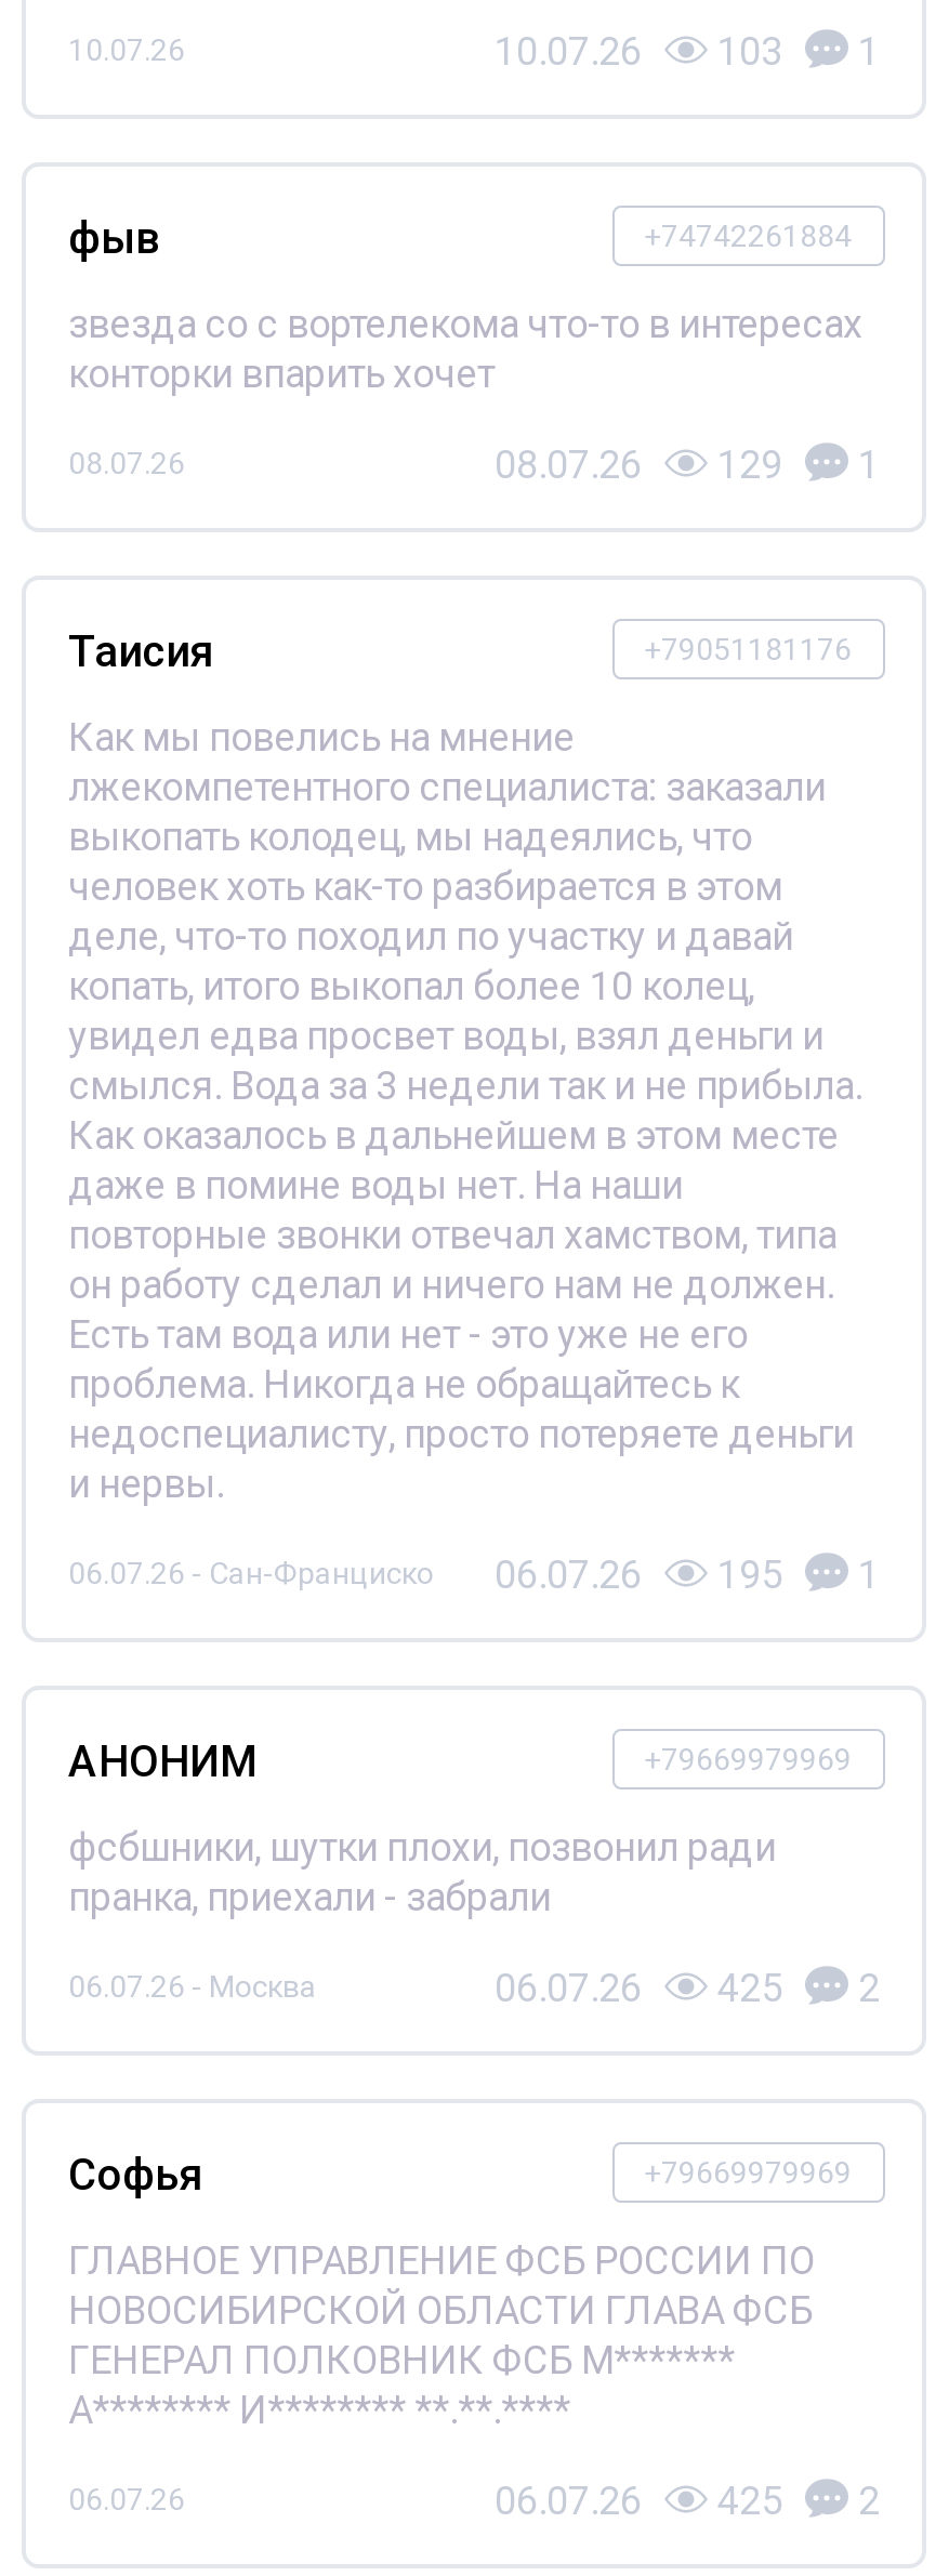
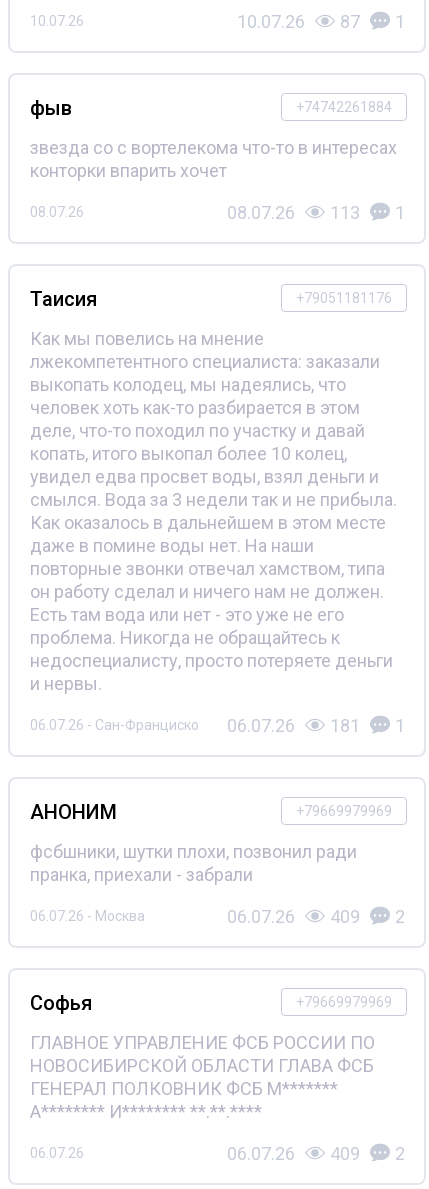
[495,27,880,72] 10.07.26 103 1 -> [236,10,404,31] 10.07.26 87 1
[495,440,880,486] 08.07.26 129 1 -> [226,201,404,222] 08.07.26 113 1
[68,1550,880,1596] 06.07.26 - Сан-Франциско 06.07.26 195 1 -> [29,714,404,735] 06.07.26 - Сан-Франциско 06.07.26 181 1
[495,1964,880,2009] 06.07.26 425 2 -> [226,905,404,926] 06.07.26 409 2
[495,2476,880,2522] 06.07.26 425 2 -> [226,1142,404,1163] 06.07.26 409 2

